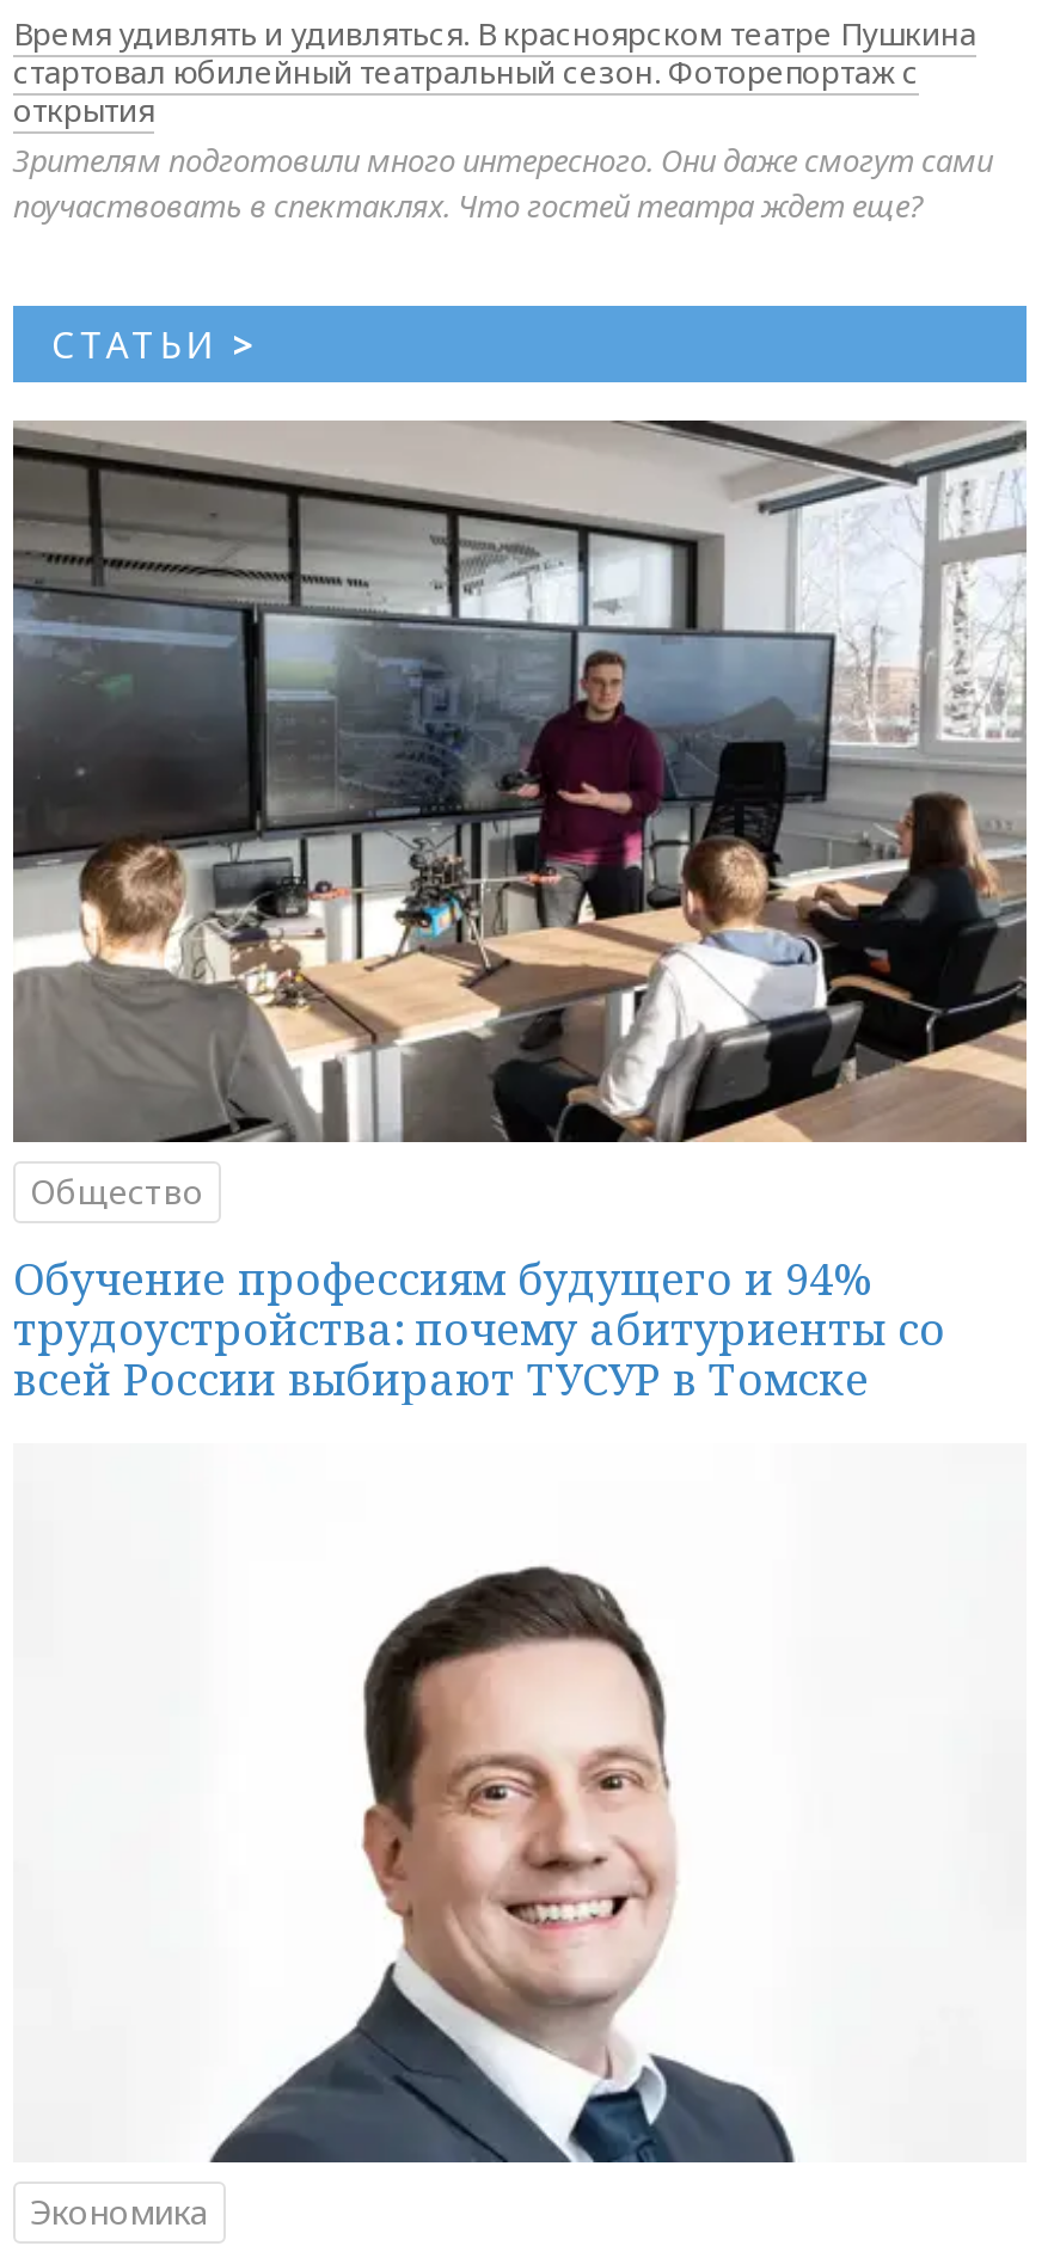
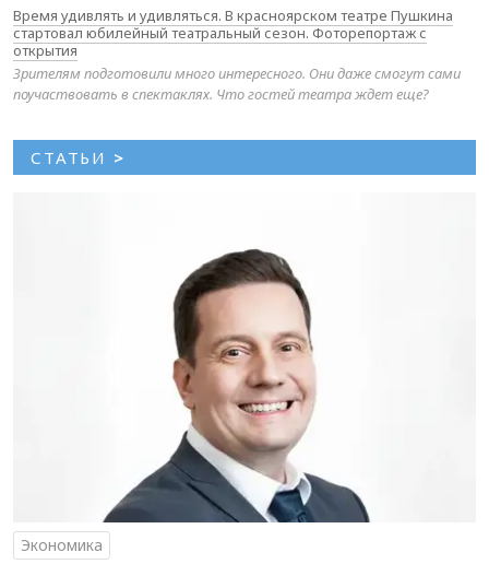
[11,418,1029,1407] [image] | Общество | Обучение профессиям будущего и 94% | трудоустройства: почему абитуриенты со | всей России выбирают ТУСУР в Томске -> none

